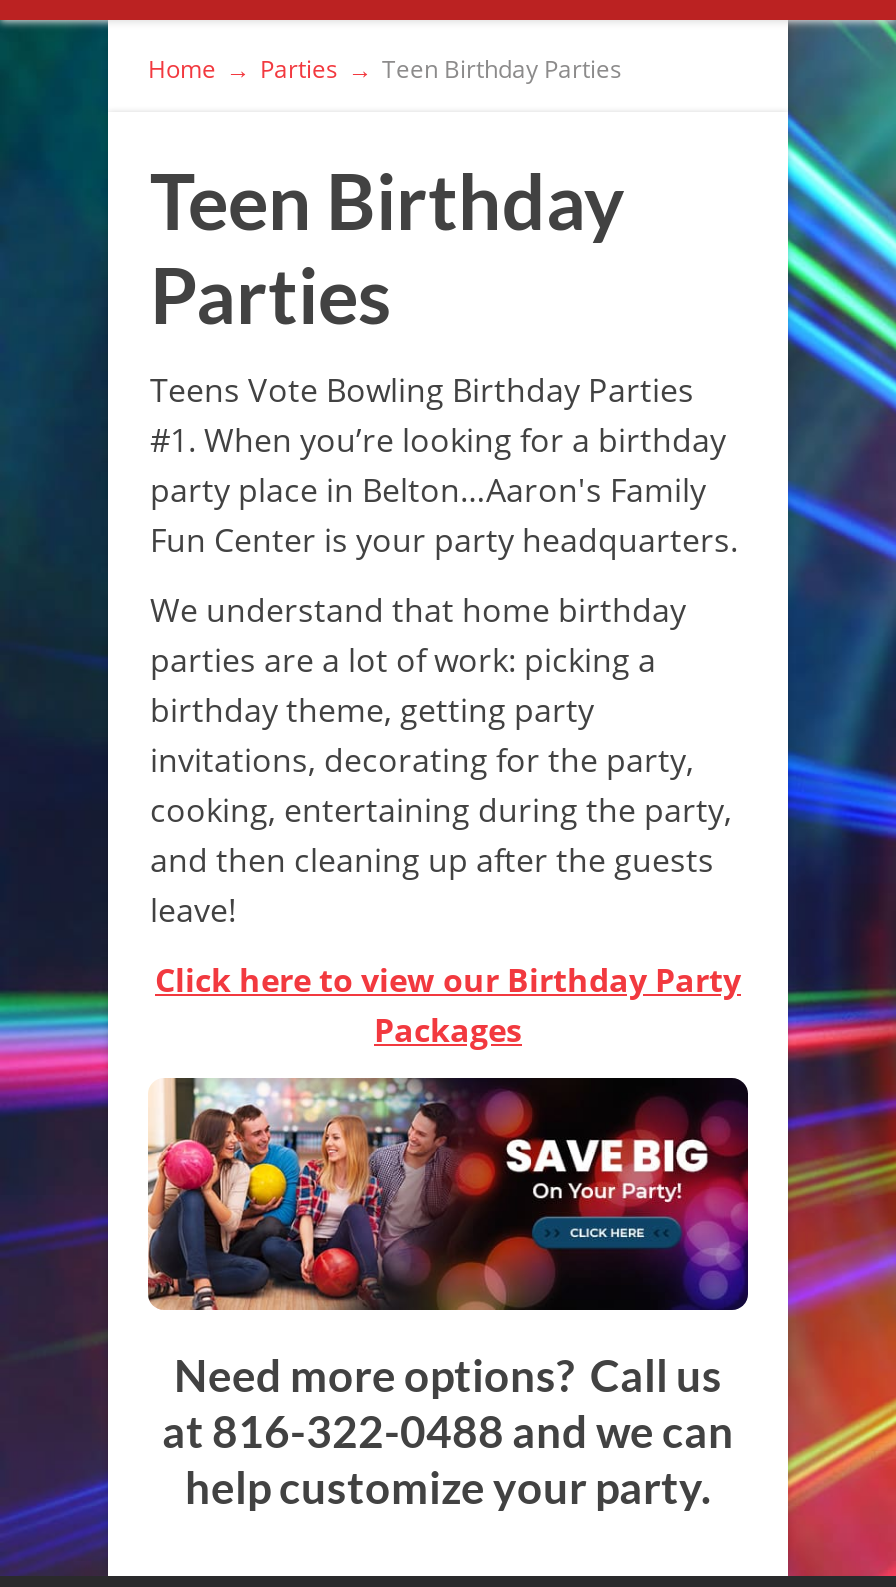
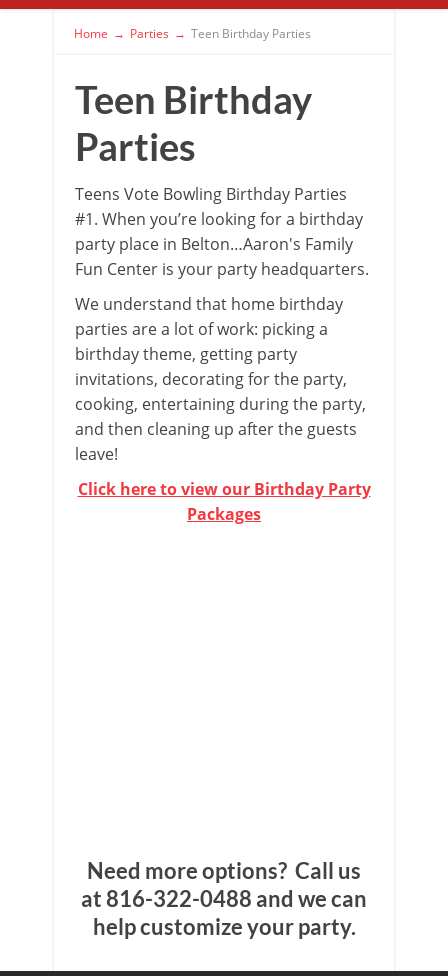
[6,18,110,1576] [image] -> none
[786,20,890,1578] [image] -> none
[146,1076,750,1312] [image] -> none

